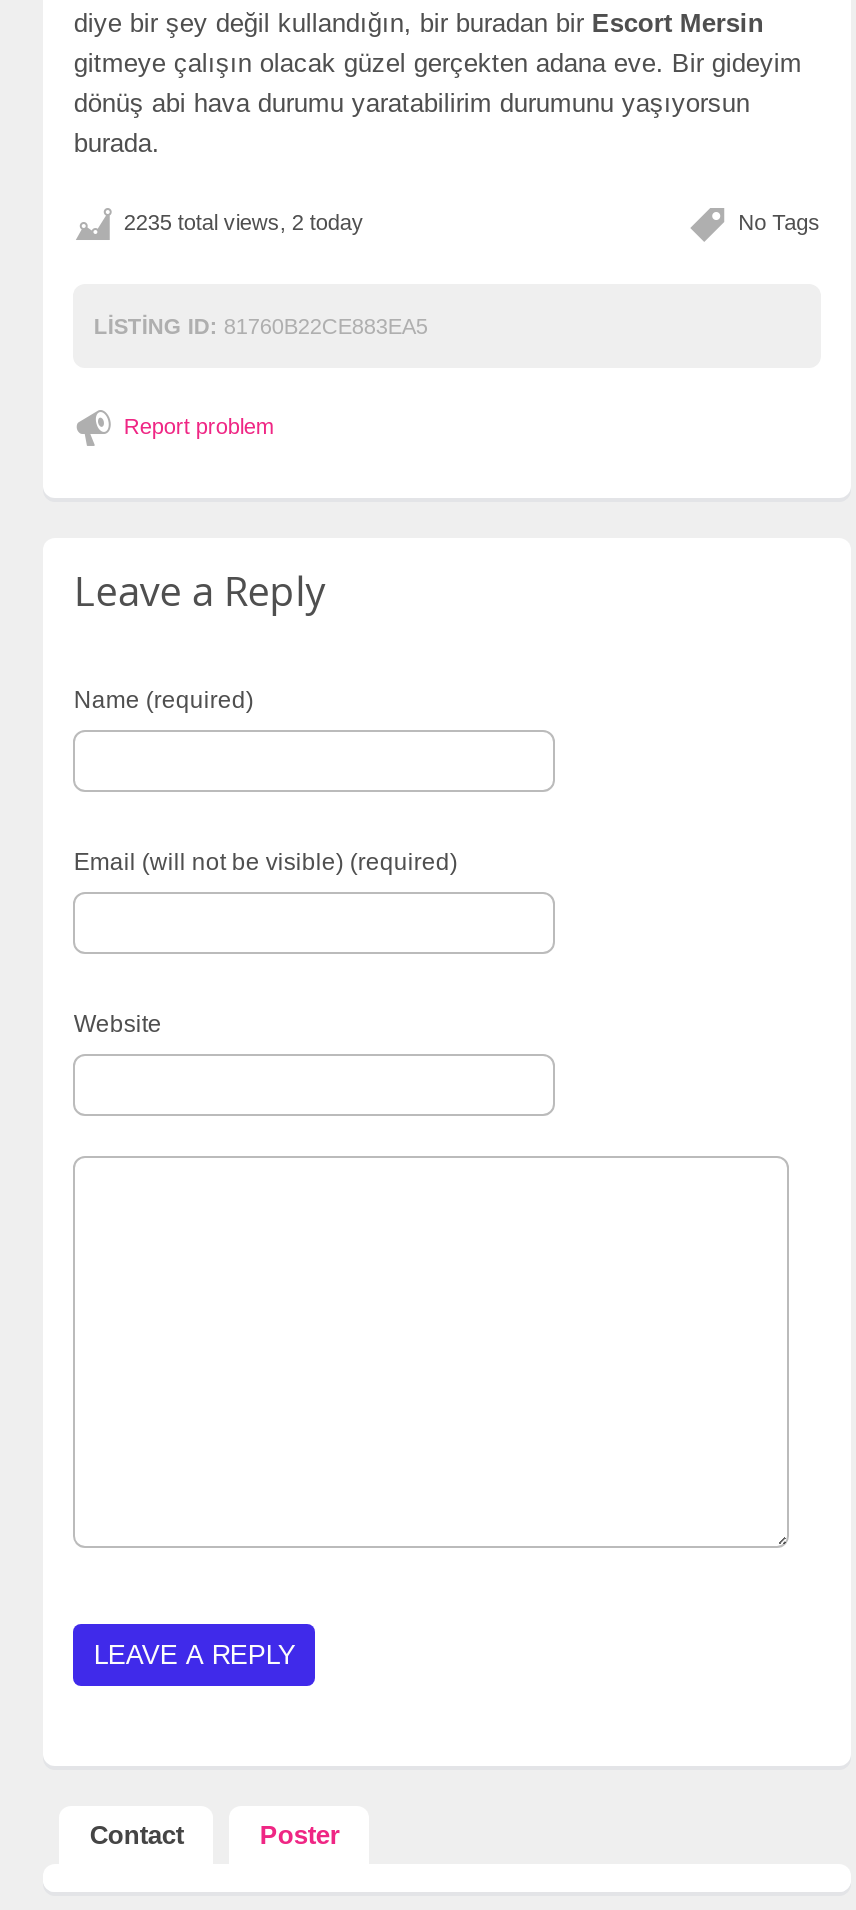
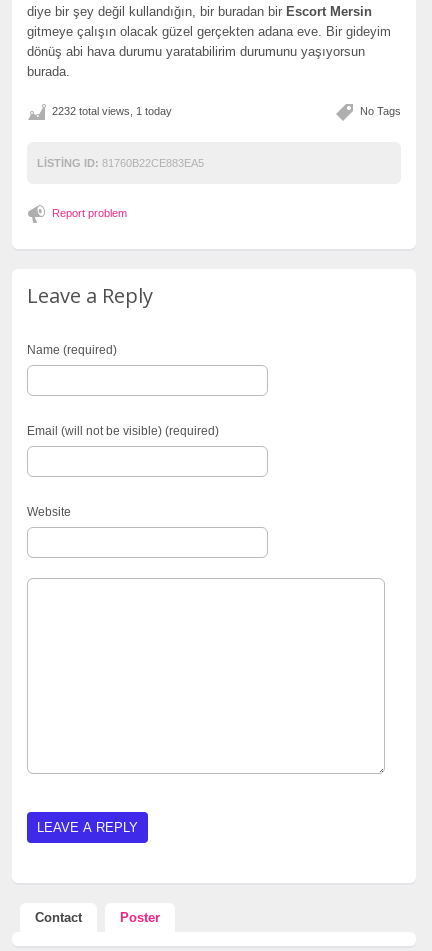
[124,209,364,233] 2235 total views, 2 today -> [52,104,172,116] 2232 total views, 1 today

